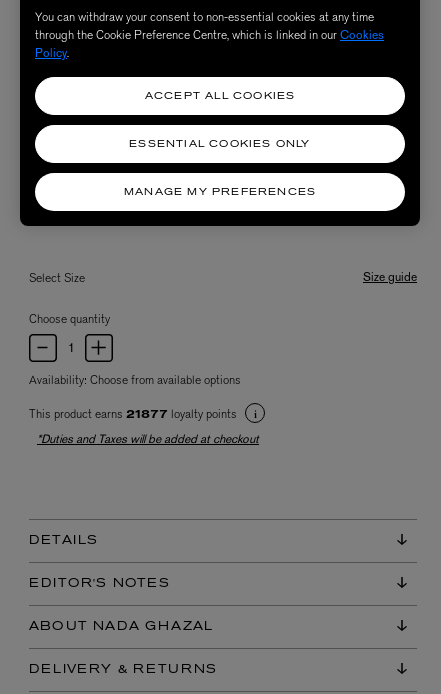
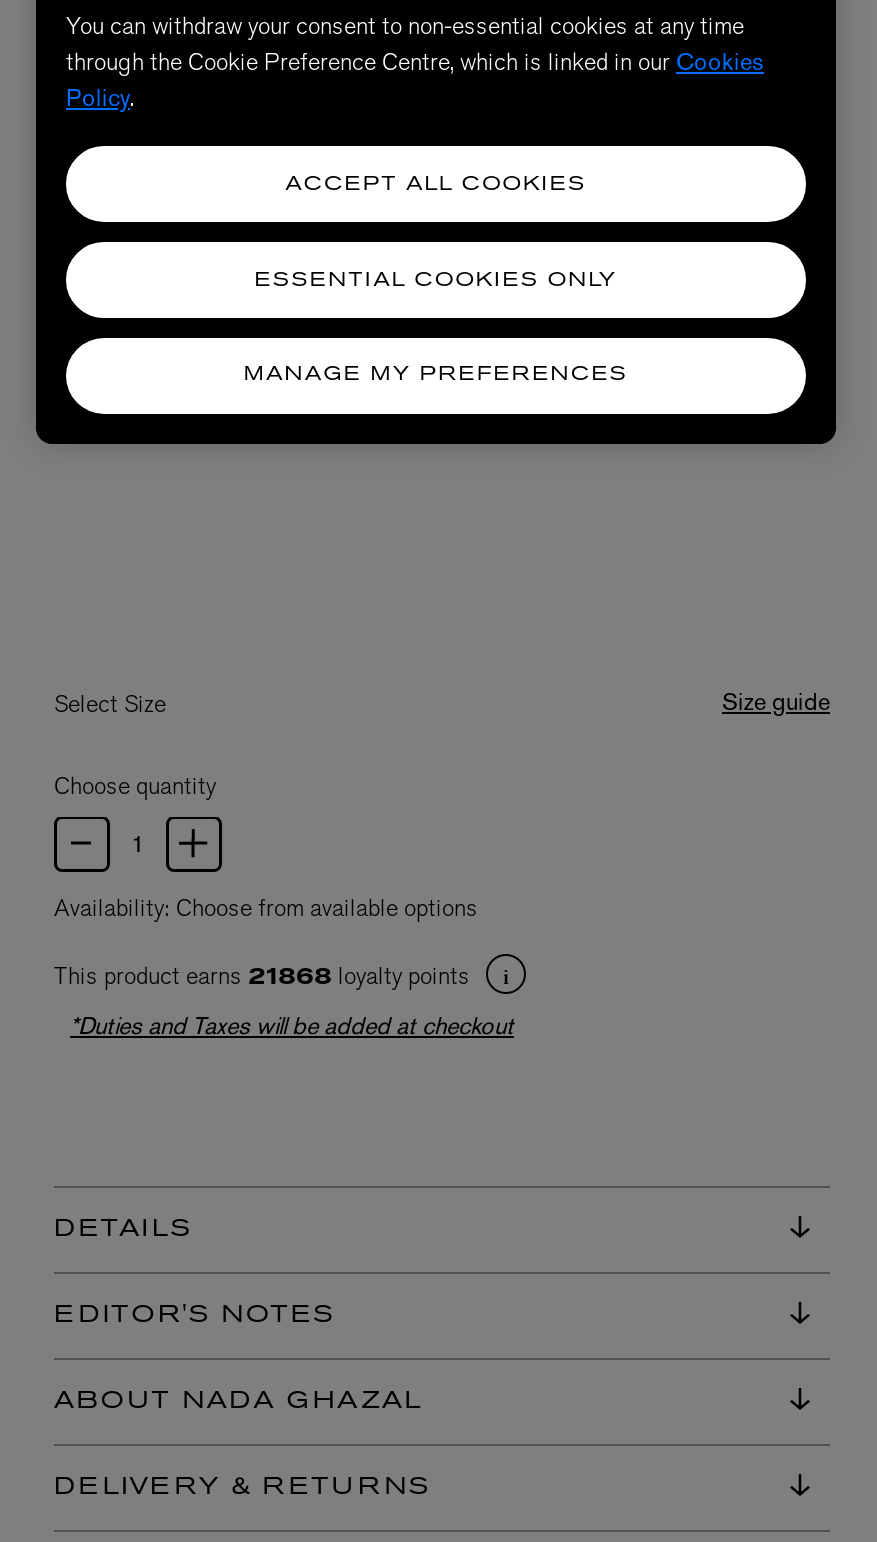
[29,406,240,422] This product earns 21877 loyalty points -> [54,960,476,992] This product earns 21868 loyalty points

